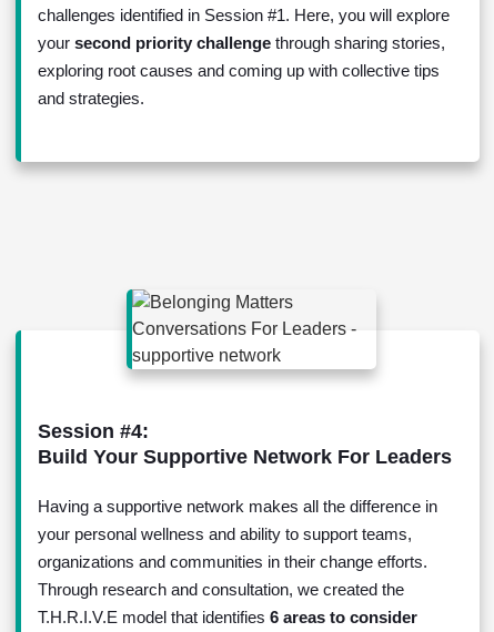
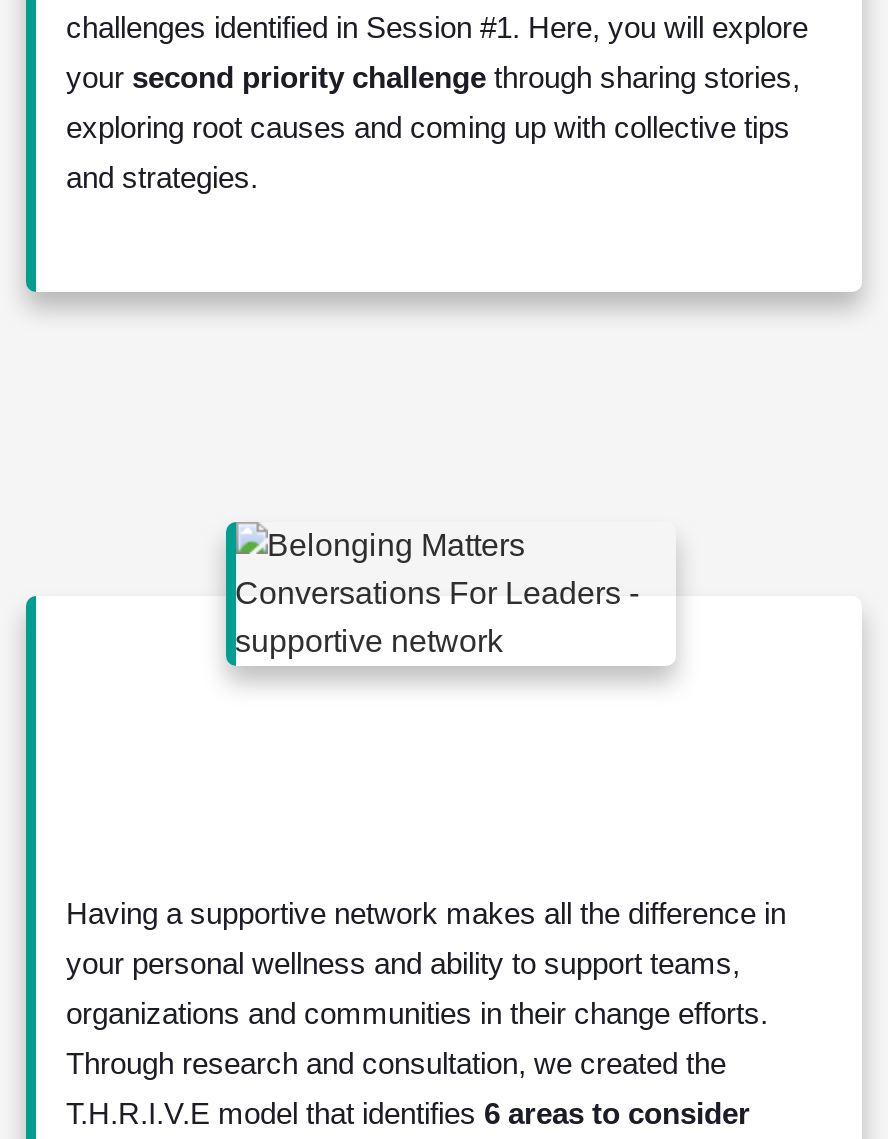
[38,420,452,468] Session #4: | Build Your Supportive Network For Leaders -> none

